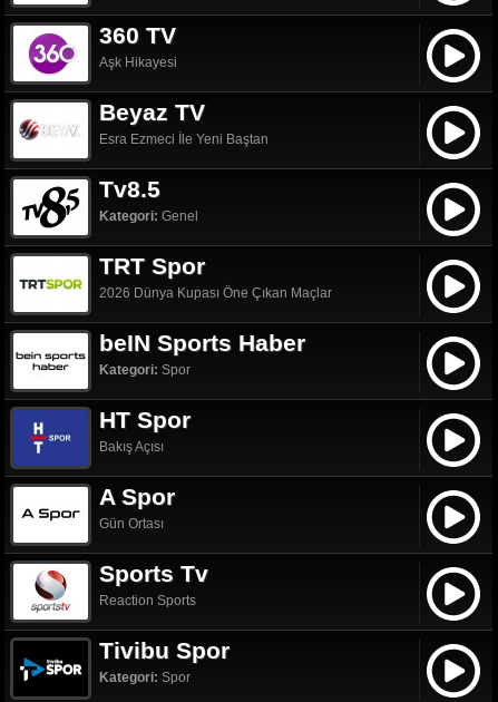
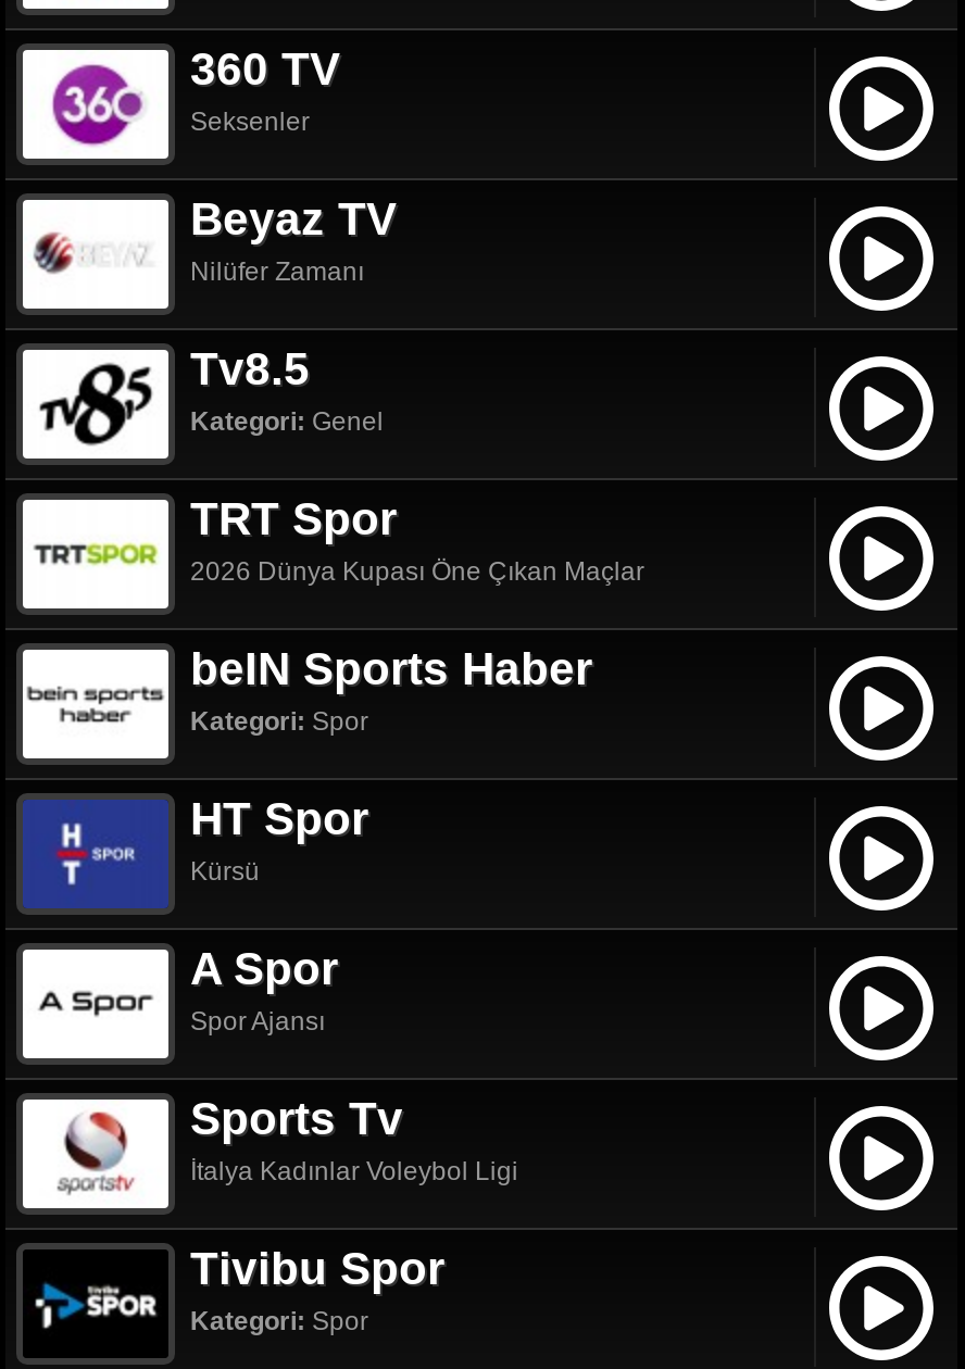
[99,55,177,70] Aşk Hikayesi -> [190,106,310,137] Seksenler
[99,131,268,147] Esra Ezmeci İle Yeni Baştan -> [190,256,364,287] Nilüfer Zamanı
[99,439,164,455] Bakış Açısı -> [190,856,260,887] Kürsü
[99,516,164,532] Gün Ortası -> [190,1006,325,1037] Spor Ajansı
[99,593,196,608] Reaction Sports -> [190,1156,518,1186] İtalya Kadınlar Voleybol Ligi

